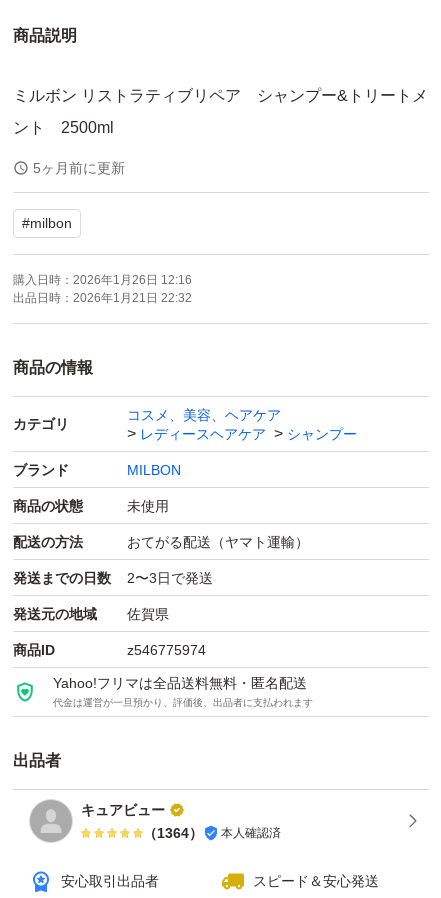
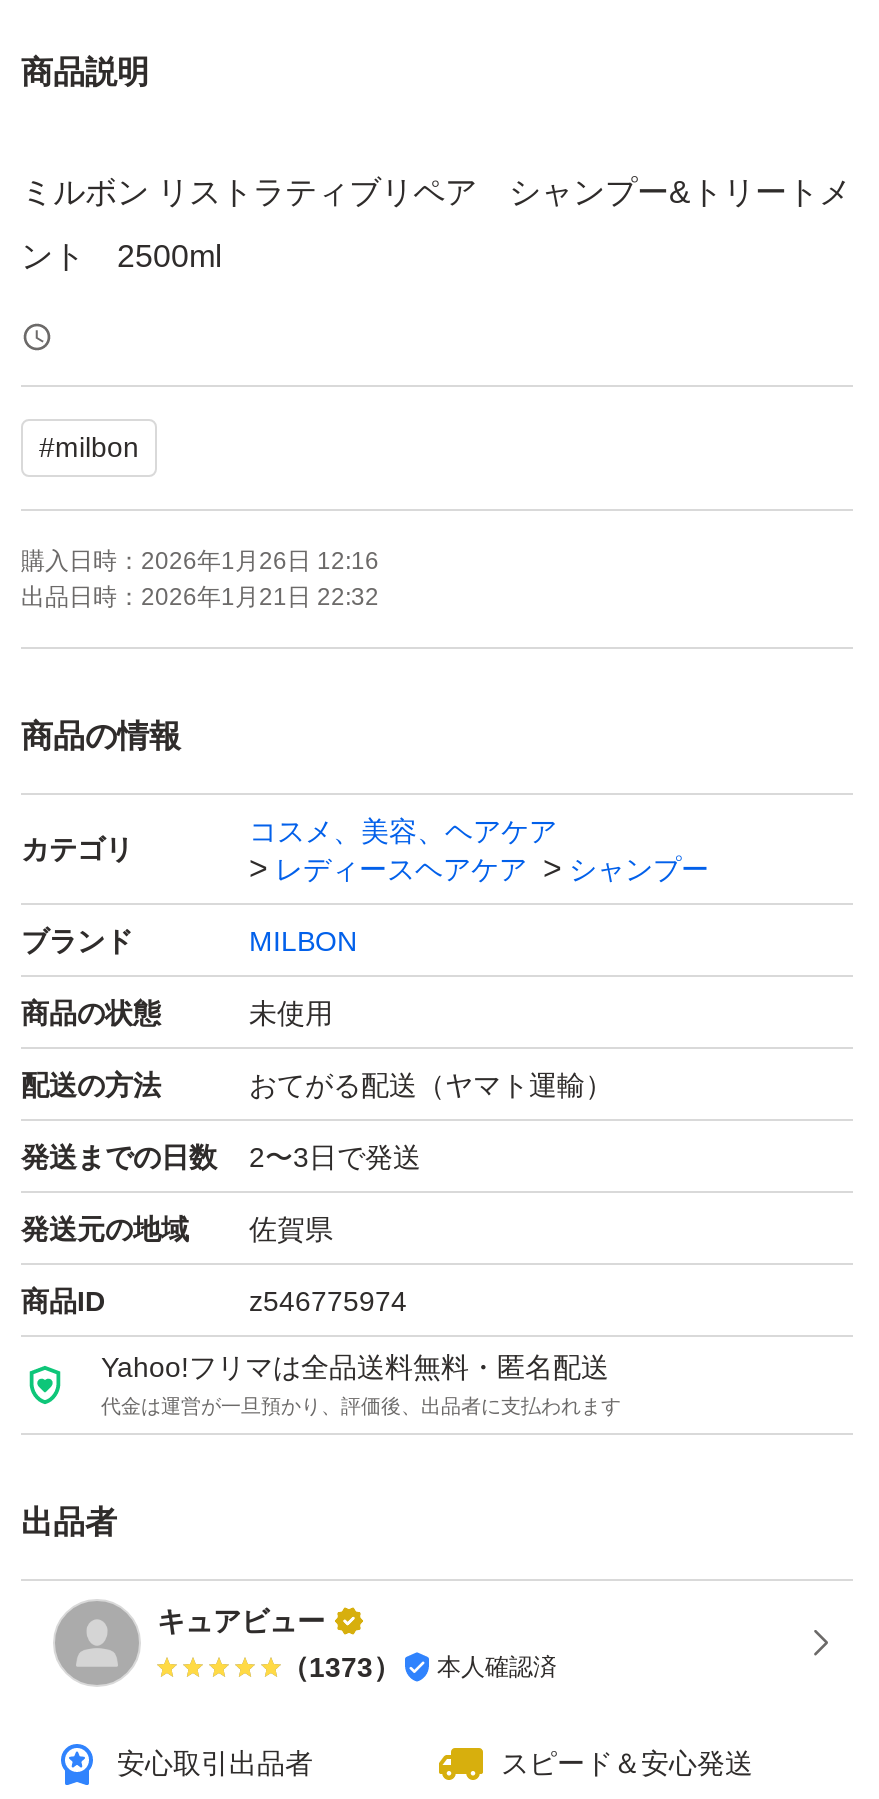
[33,160,125,176] 5ヶ月前に更新 -> none
[143,825,281,841] （1364） 本人確認済 -> [281,1651,557,1683] （1373） 本人確認済

